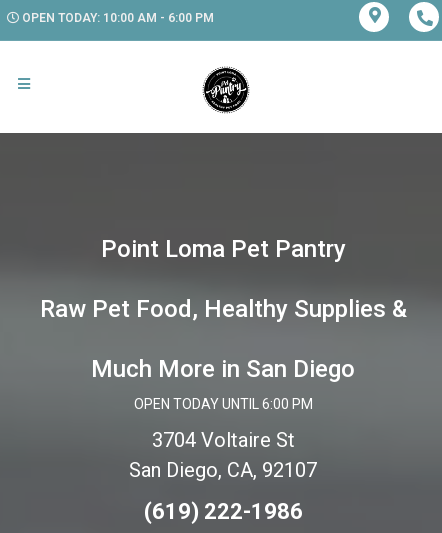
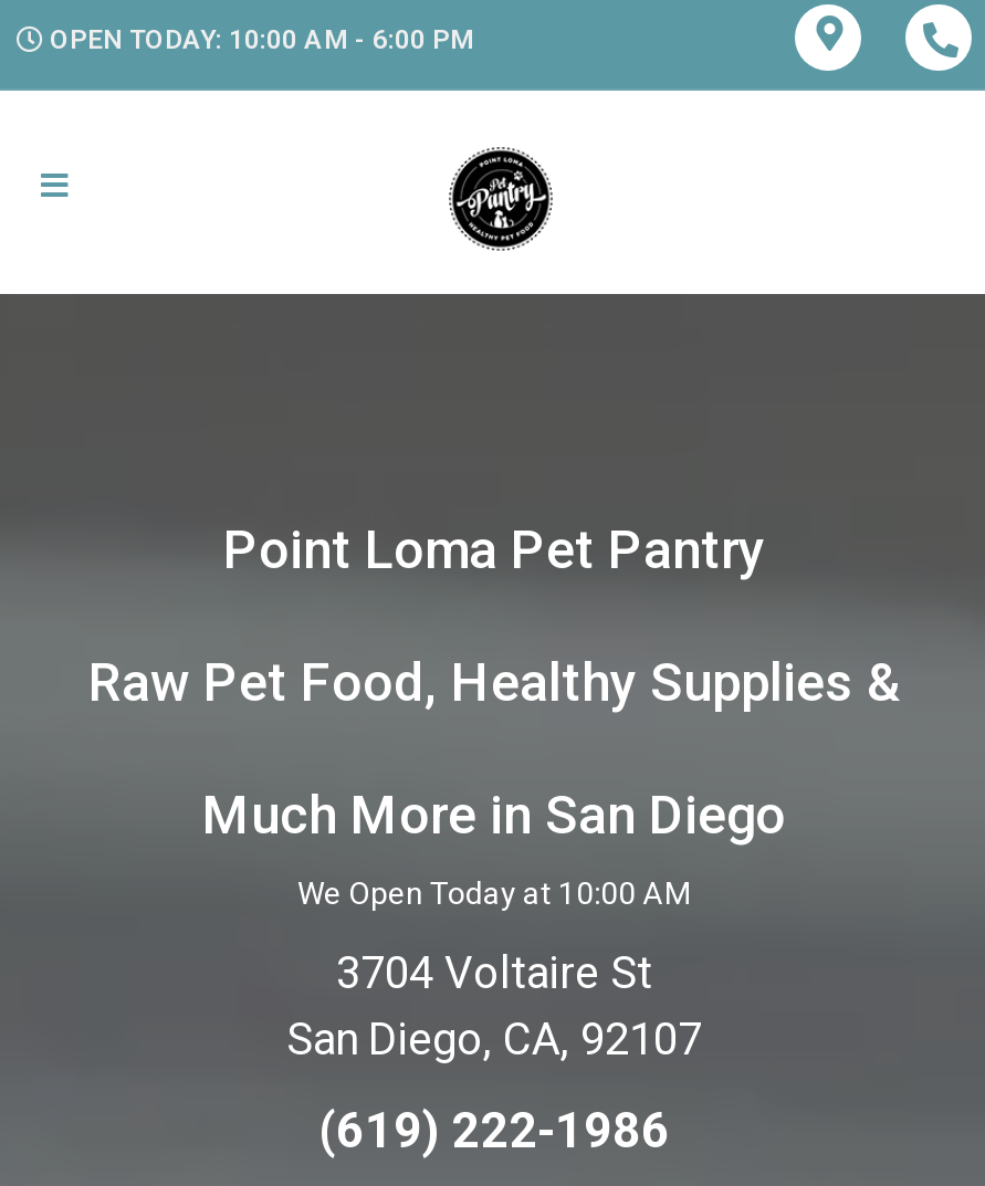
[133,396,312,412] OPEN TODAY UNTIL 6:00 PM -> [297,875,691,910] We Open Today at 10:00 AM

